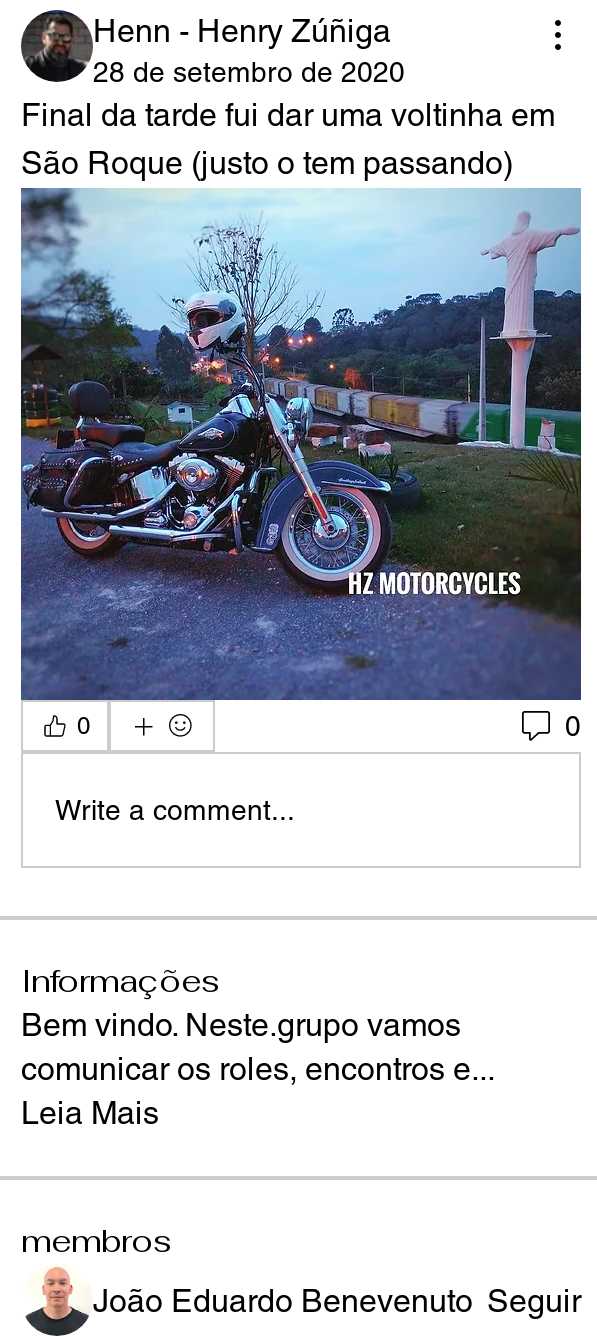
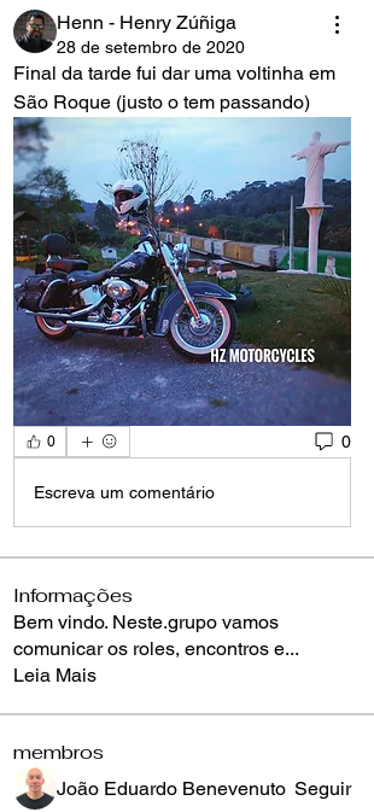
[55,794,295,826] Write a comment... -> [34,482,215,502] Escreva um comentário

